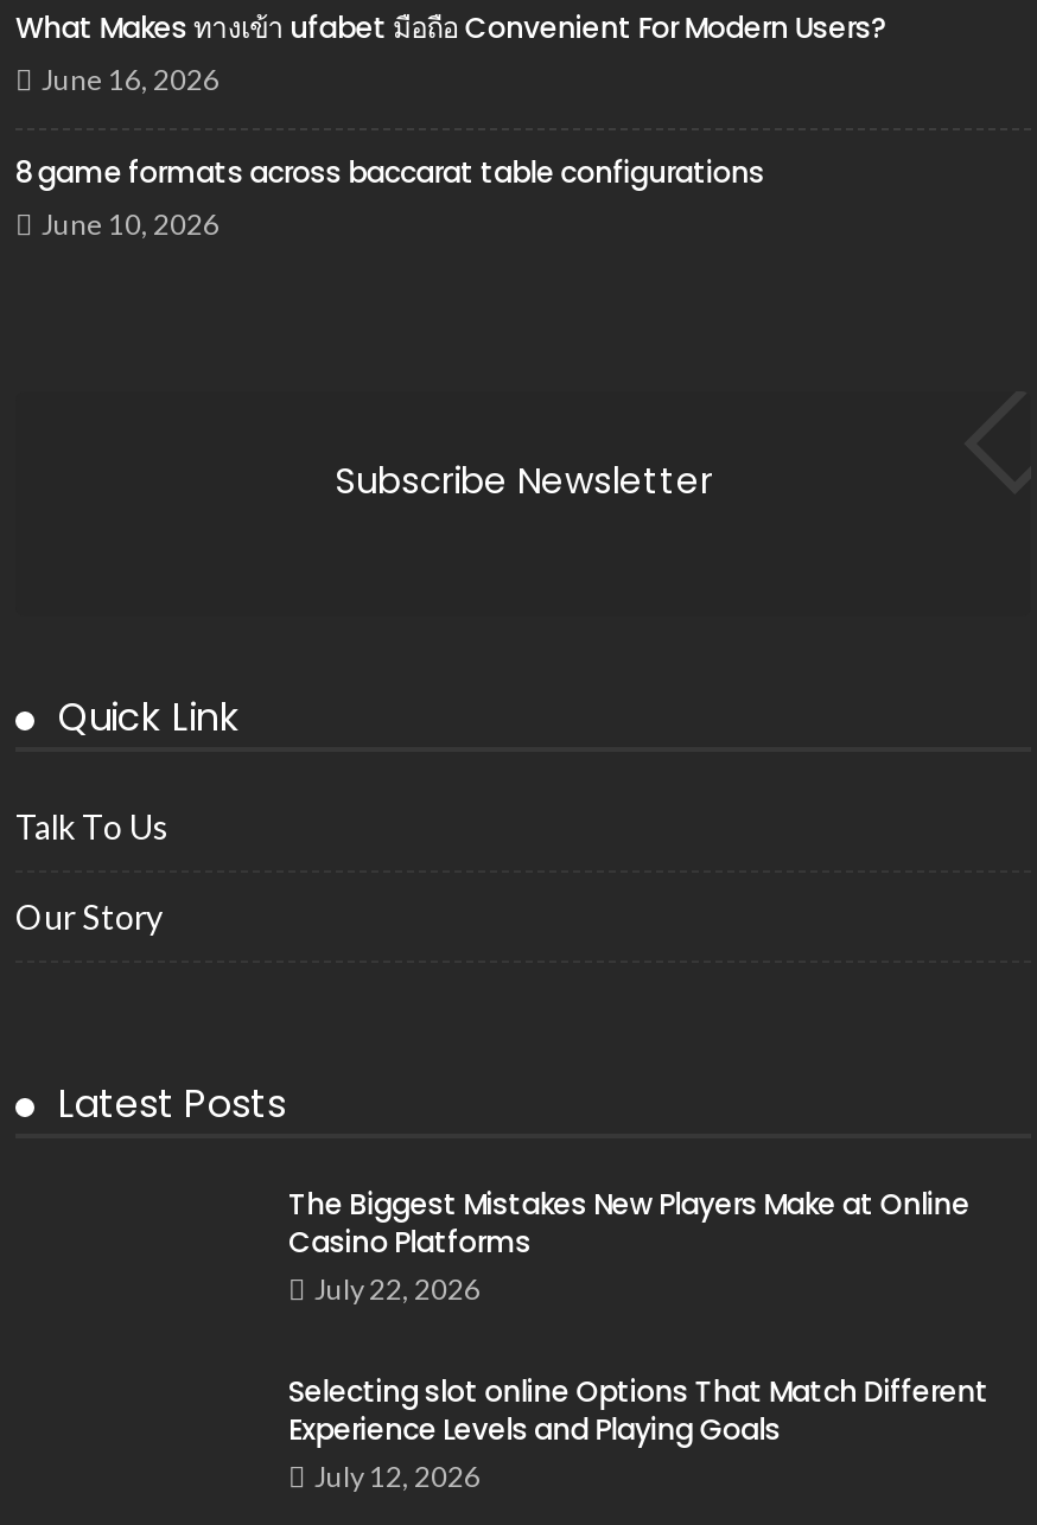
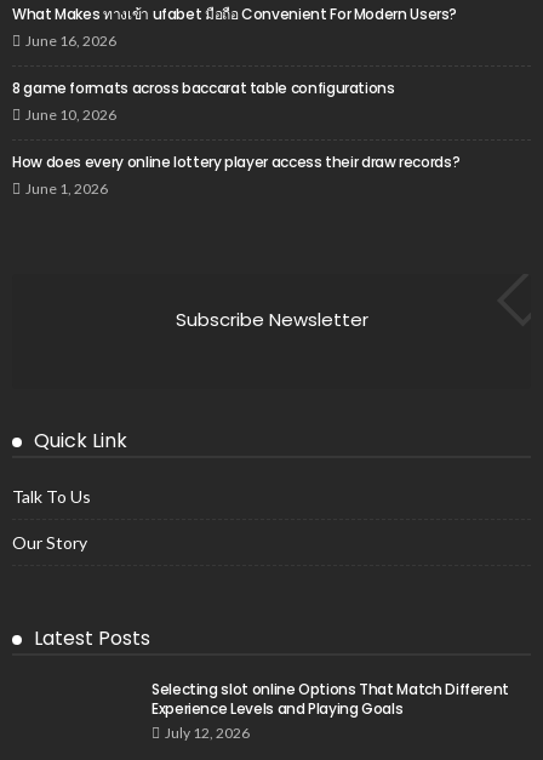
none -> [12,151,460,197] How does every online lottery player access their draw records? | June 1, 2026
moved [15,455,712,1131] -> [12,306,368,652]: Subscribe Newsletter | Quick Link | Talk To Us | Our Story | Latest Posts
[288,1183,970,1306] The Biggest Mistakes New Players Make at Online | Casino Platforms | July 22, 2026 -> none

